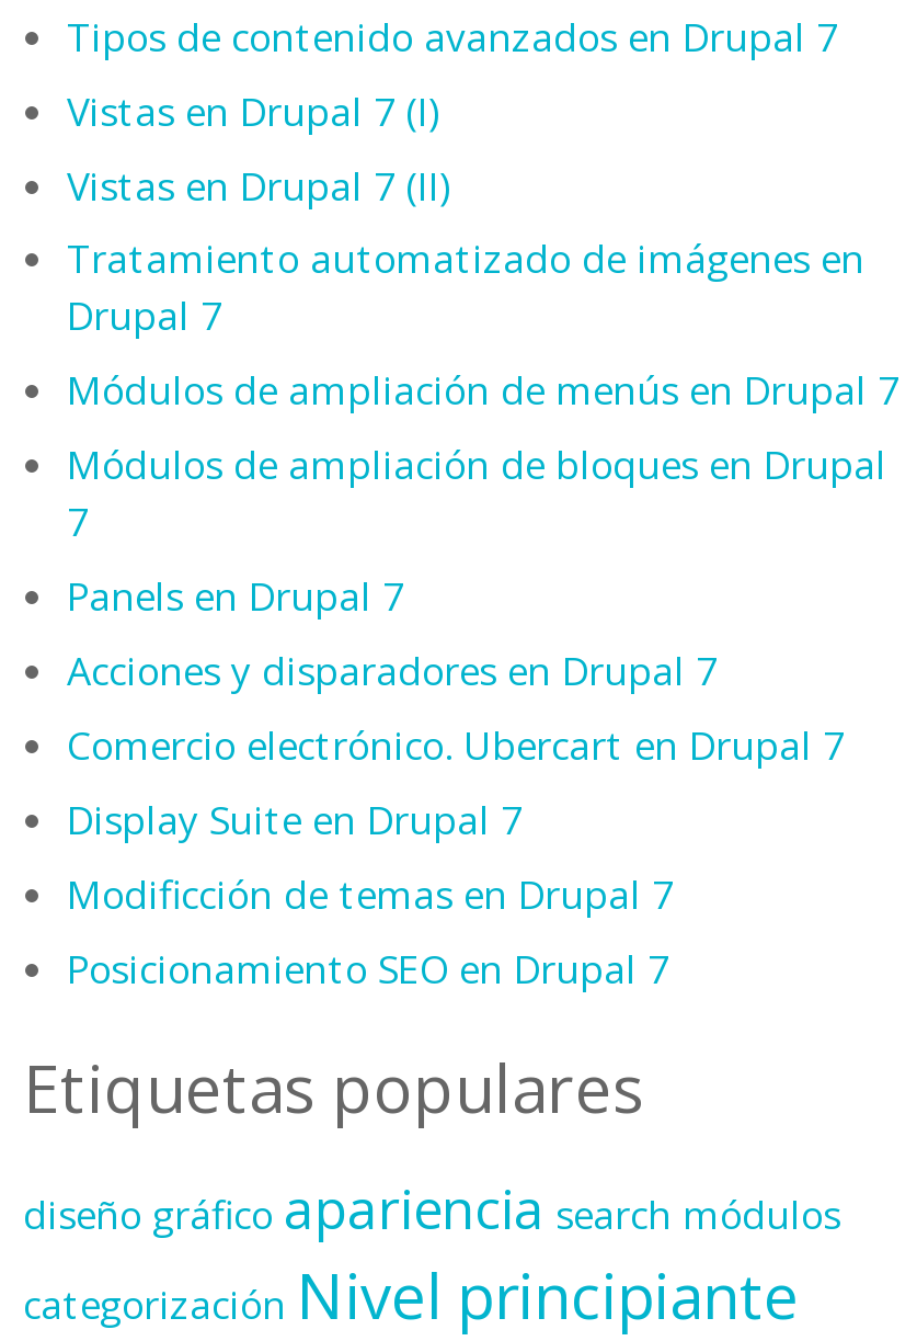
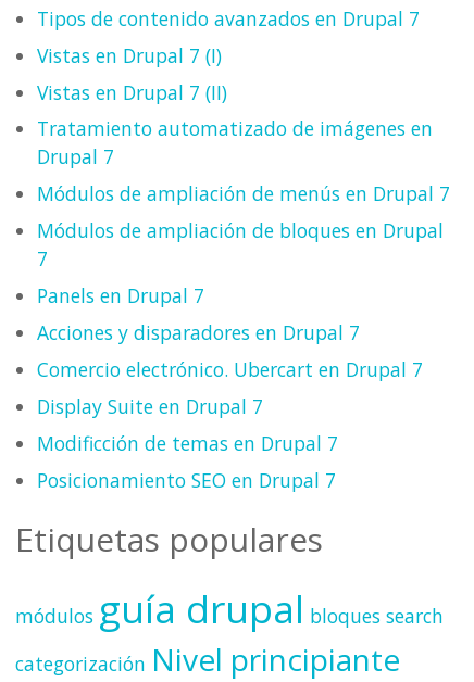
[23,1171,840,1244] diseño gráfico apariencia search módulos -> [15,582,444,634] módulos guía drupal bloques search

